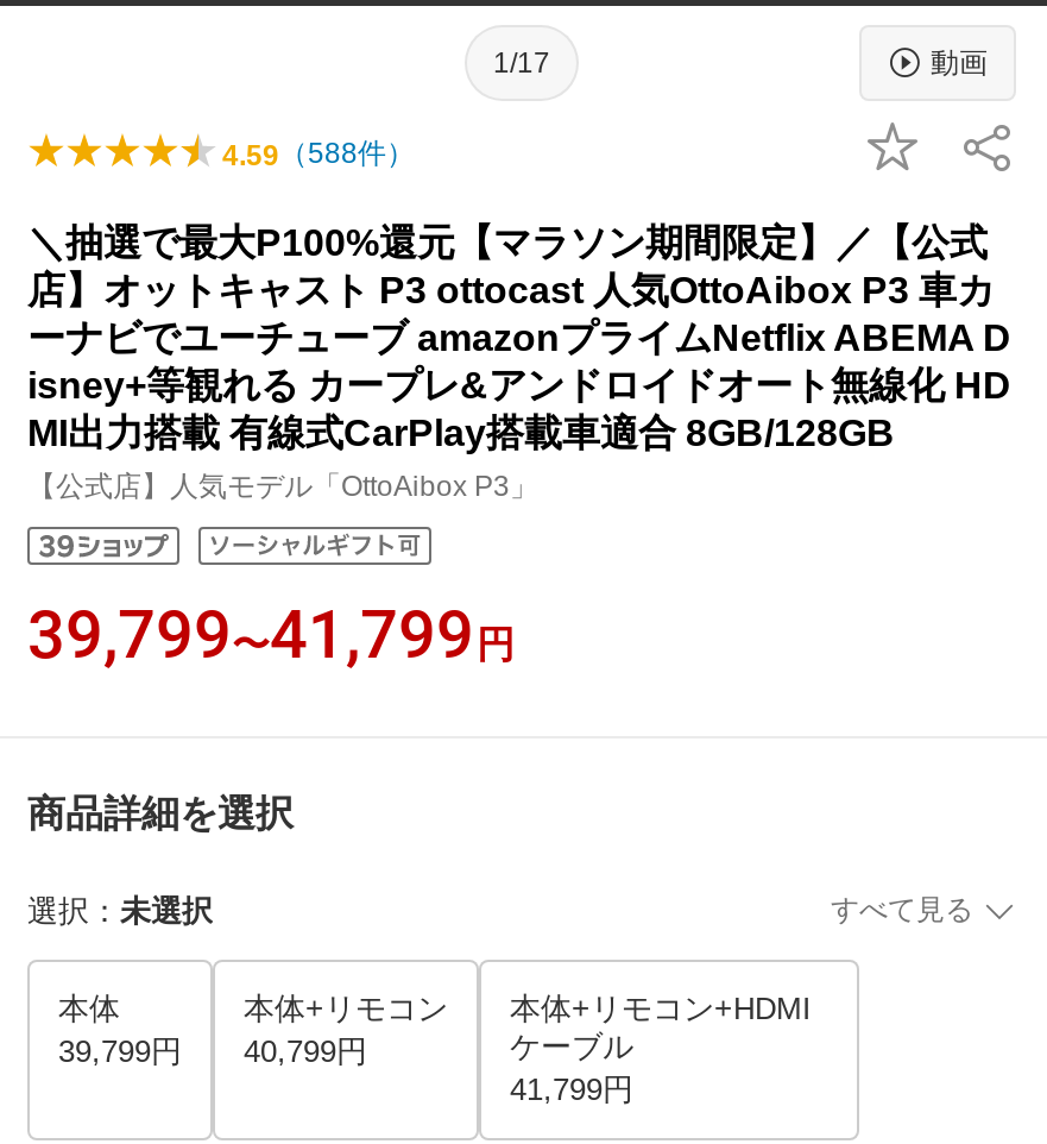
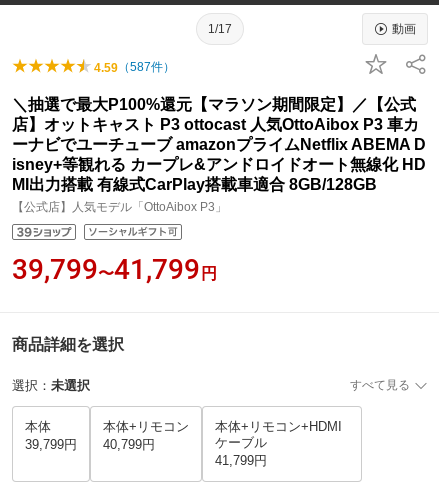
[222,137,415,172] 4.59（588件） -> [94,60,175,75] 4.59（587件）

